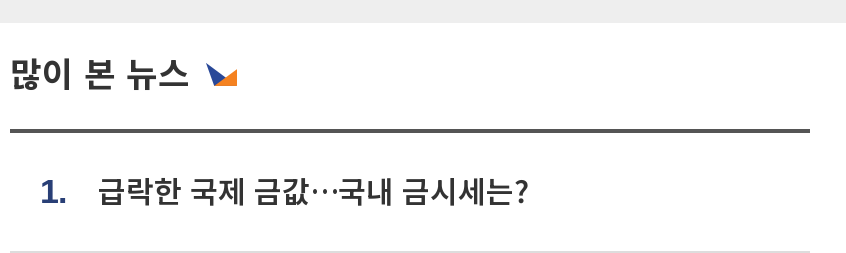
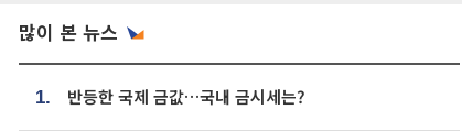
[98,170,530,212] 급락한 국제 금값…국내 금시세는? -> [67,85,305,108] 반등한 국제 금값…국내 금시세는?

